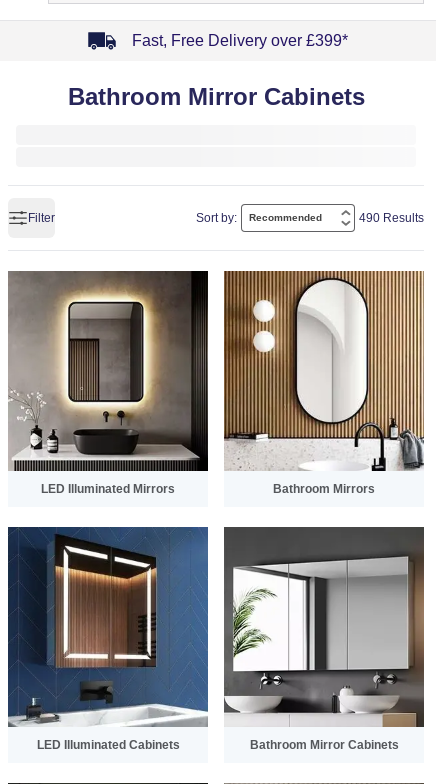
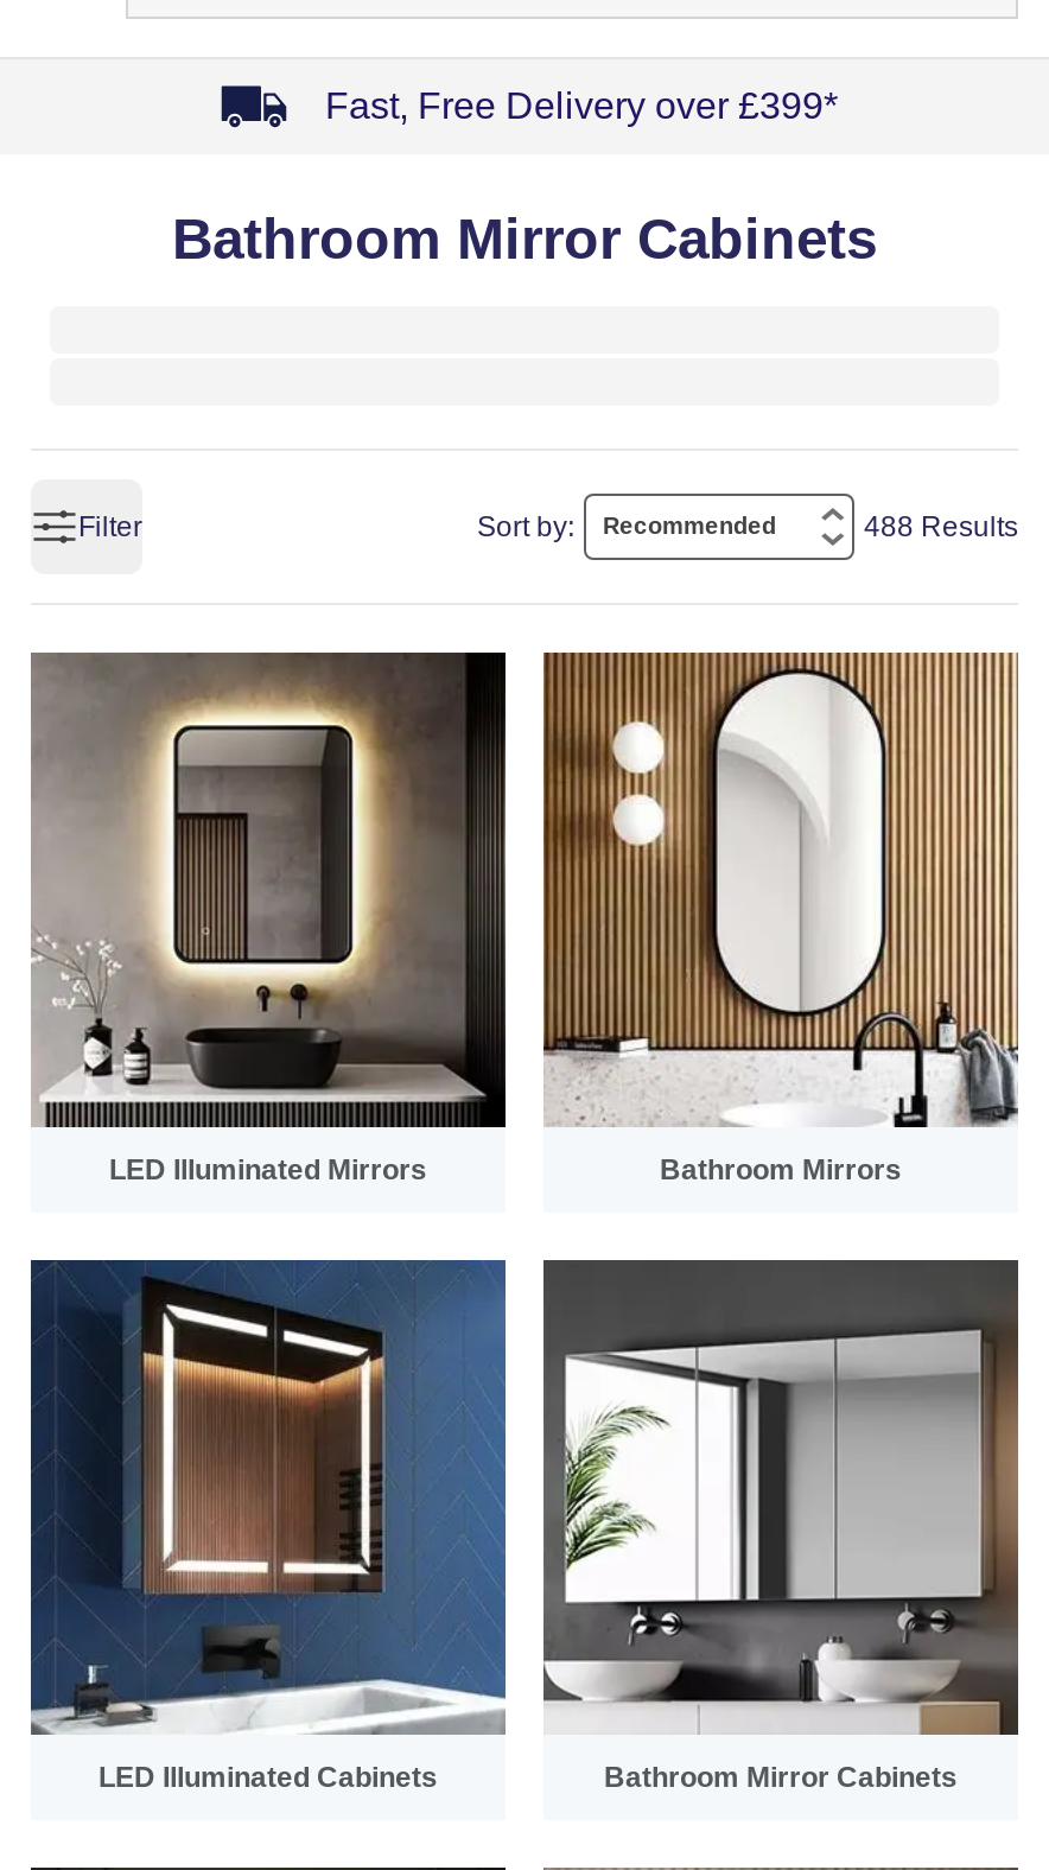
[359,211,424,225] 490 Results -> [864,510,1018,543] 488 Results

